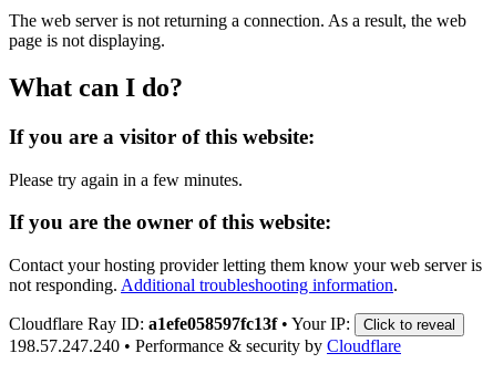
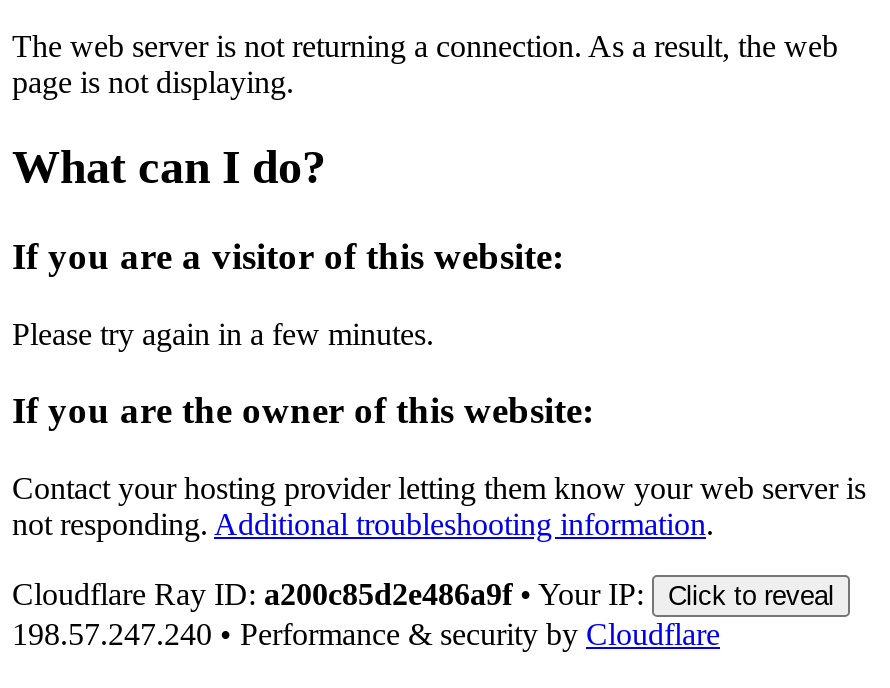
[9,314,455,333] Cloudflare Ray ID: a1efe058597fc13f • Your IP: Click to reveal -> [12,577,834,611] Cloudflare Ray ID: a200c85d2e486a9f • Your IP: Click to reveal

